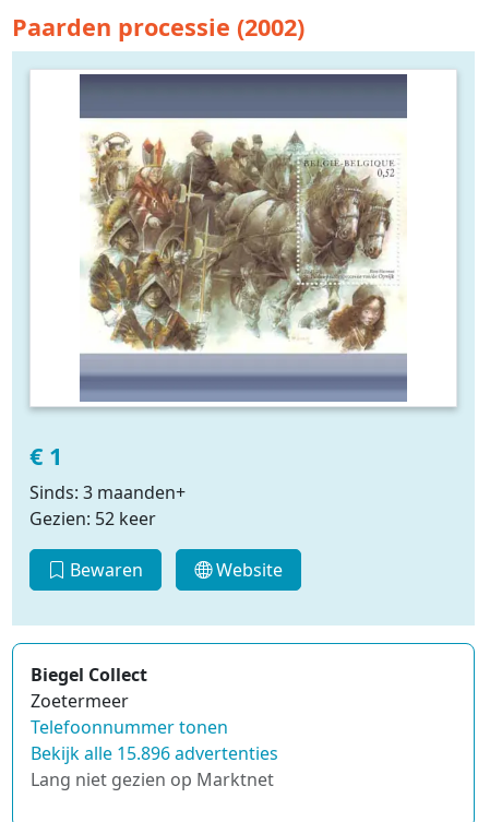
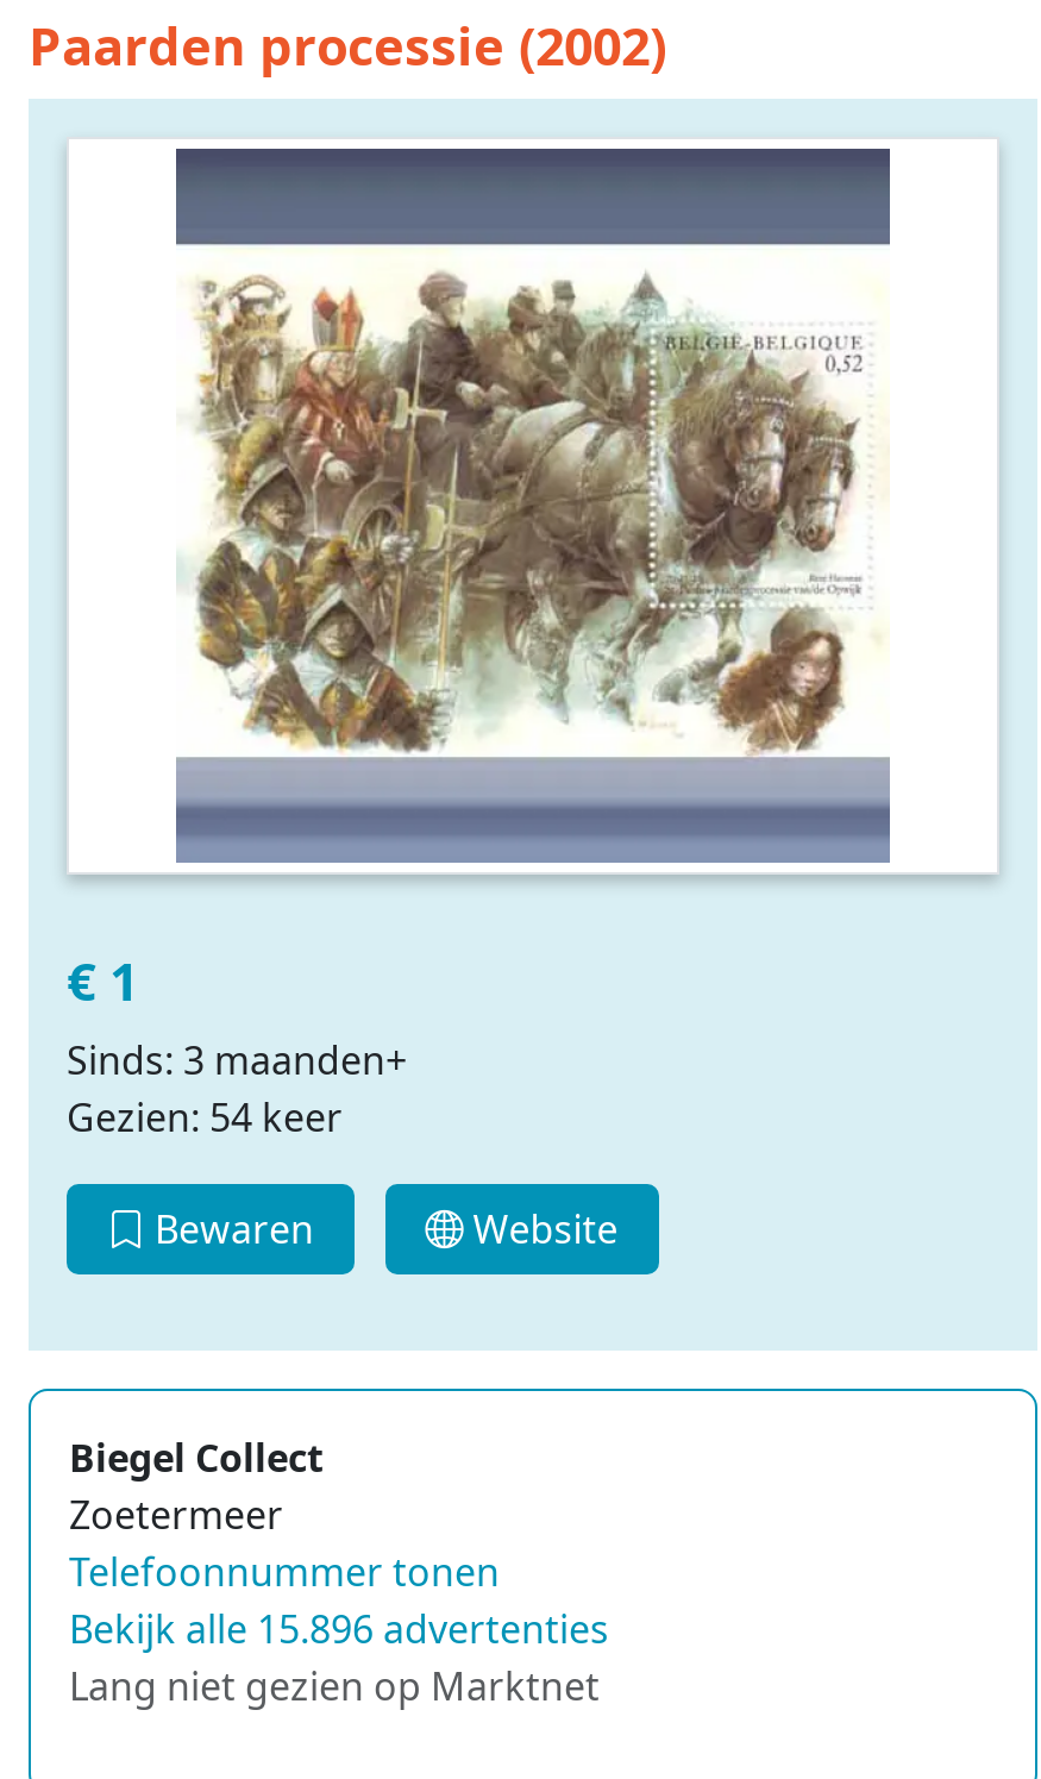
[29,507,156,531] Gezien: 52 keer -> [67,1091,343,1144] Gezien: 54 keer

